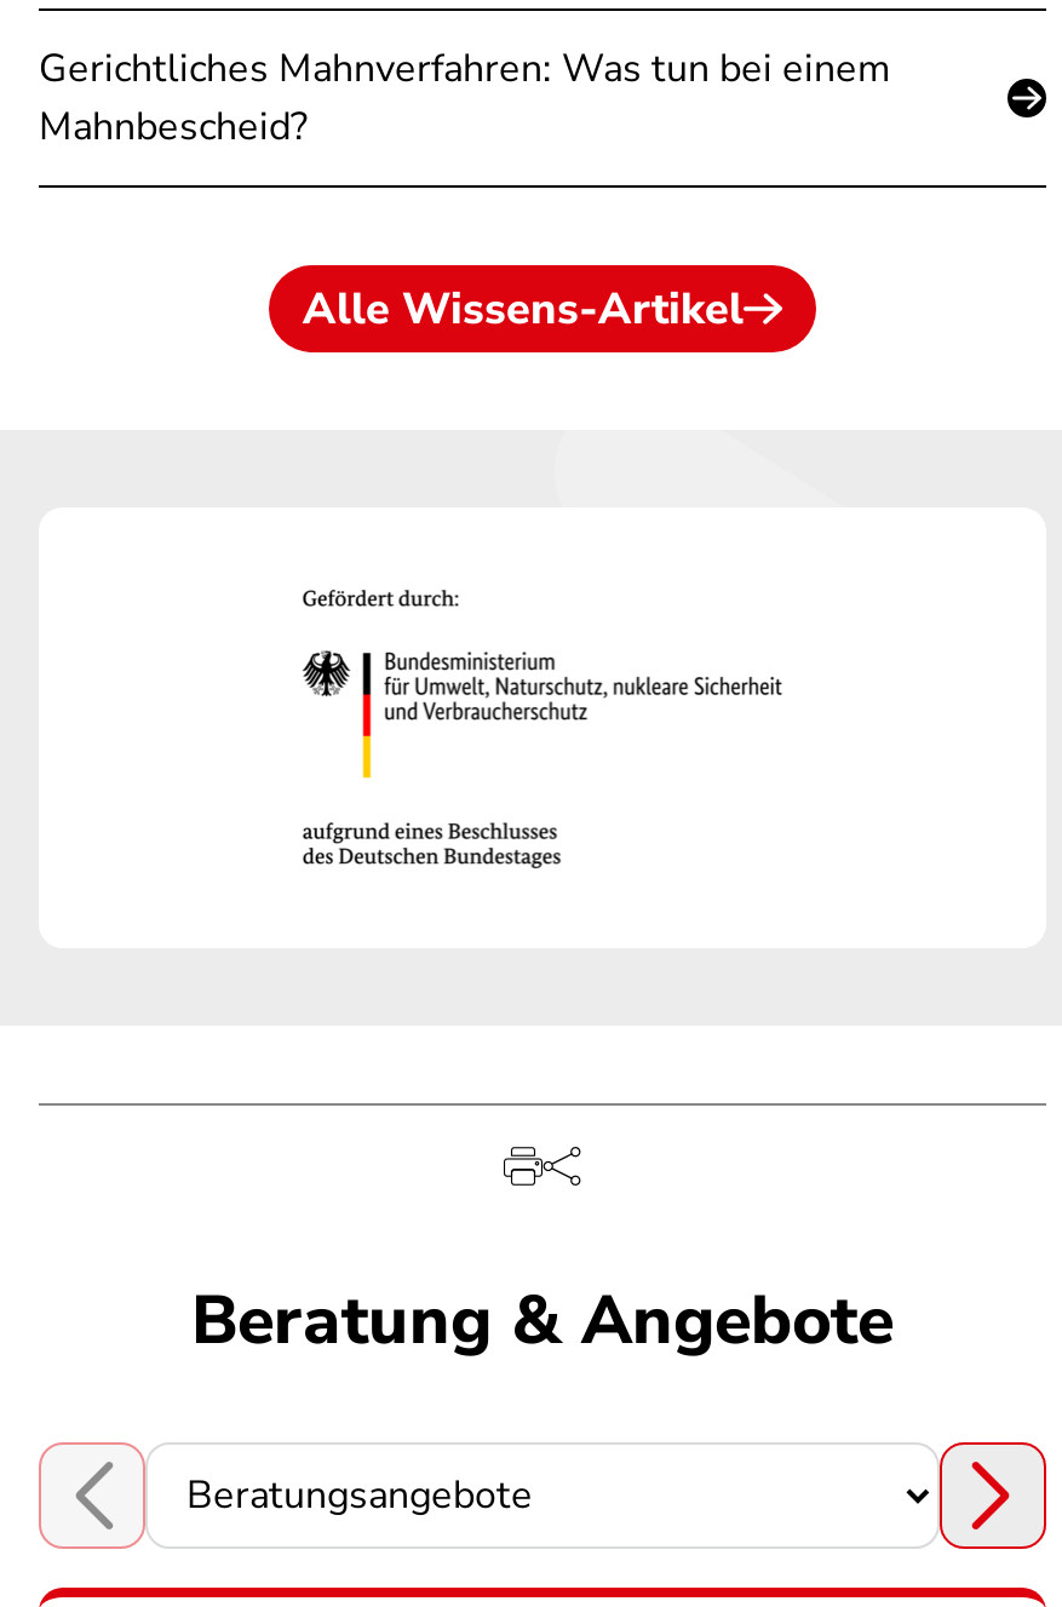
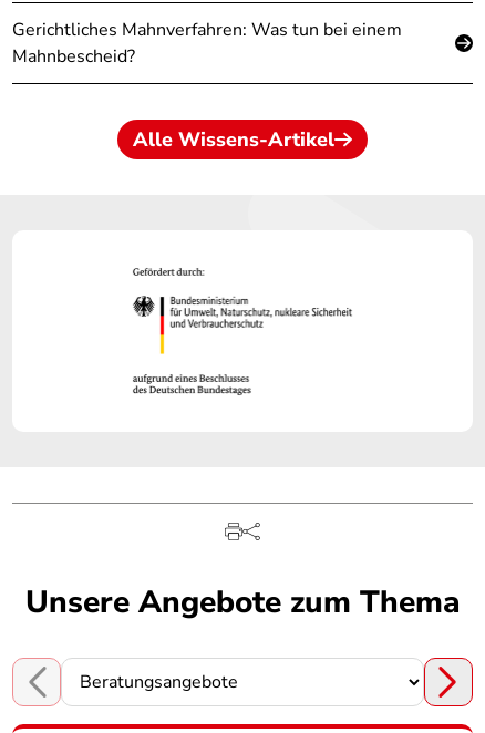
[191,1275,894,1367] Beratung & Angebote -> [25,581,460,623] Unsere Angebote zum Thema

